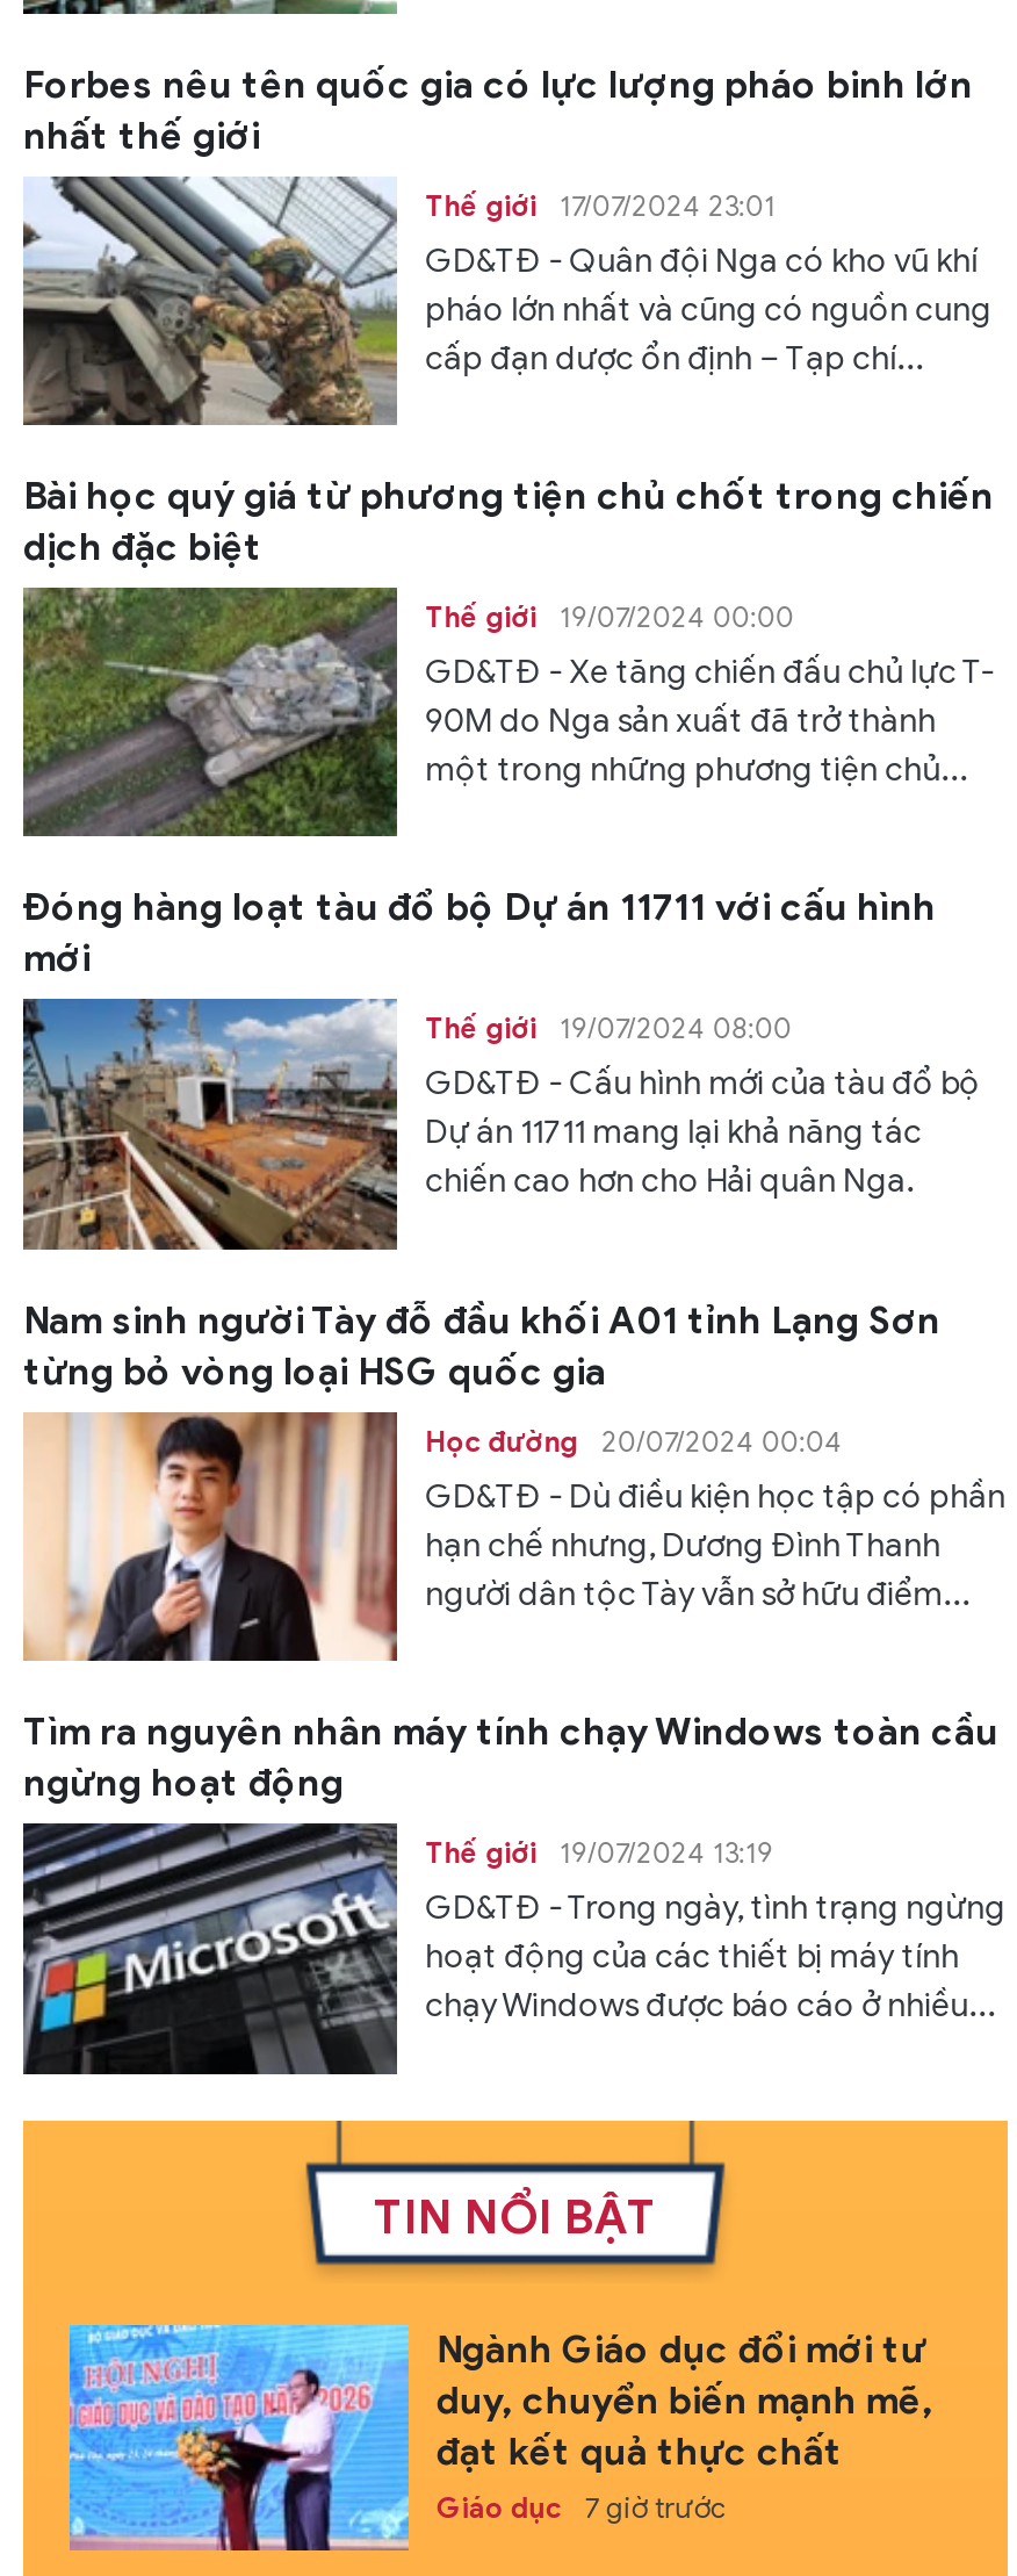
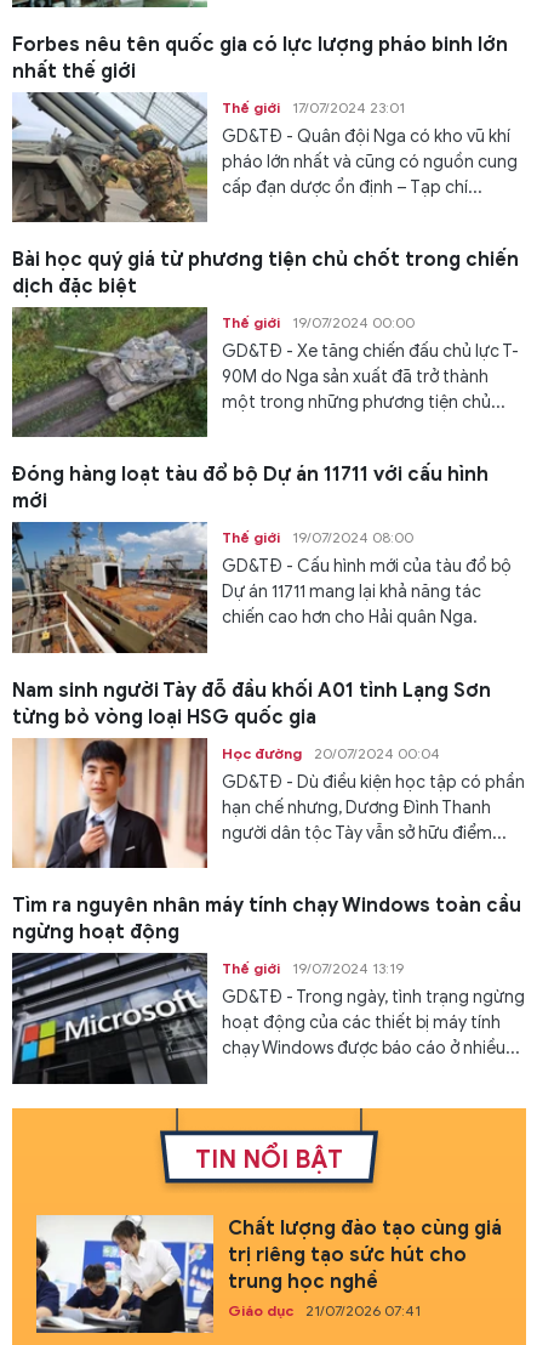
[67,2323,933,2553] [image] | Ngành Giáo dục đổi mới tư | duy, chuyển biến mạnh mẽ, | đạt kết quả thực chất -> [35,1214,502,1334] [image] | Chất lượng đào tạo cùng giá | trị riêng tạo sức hút cho | trung học nghề
[436,2489,727,2524] Giáo dục 7 giờ trước -> [228,1301,421,1319] Giáo dục 21/07/2026 07:41

